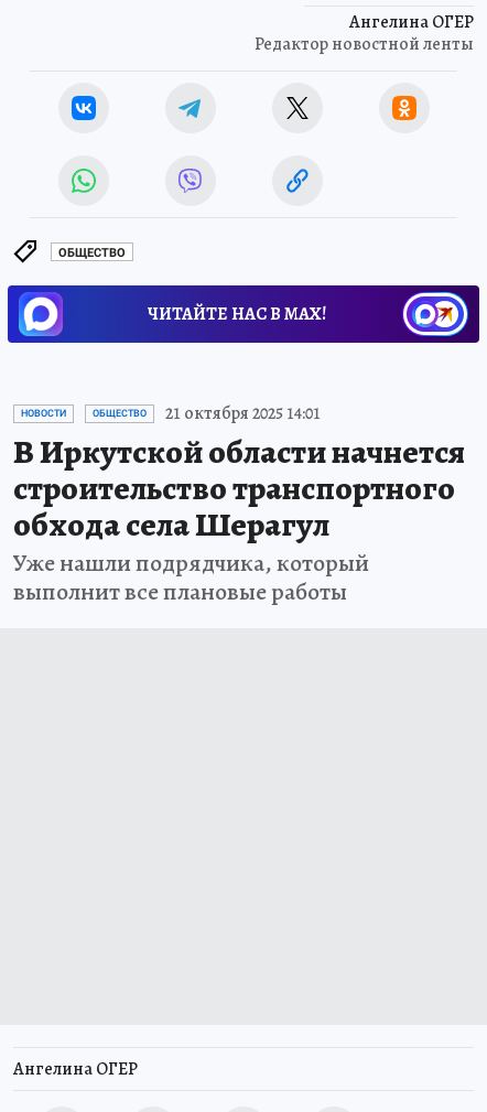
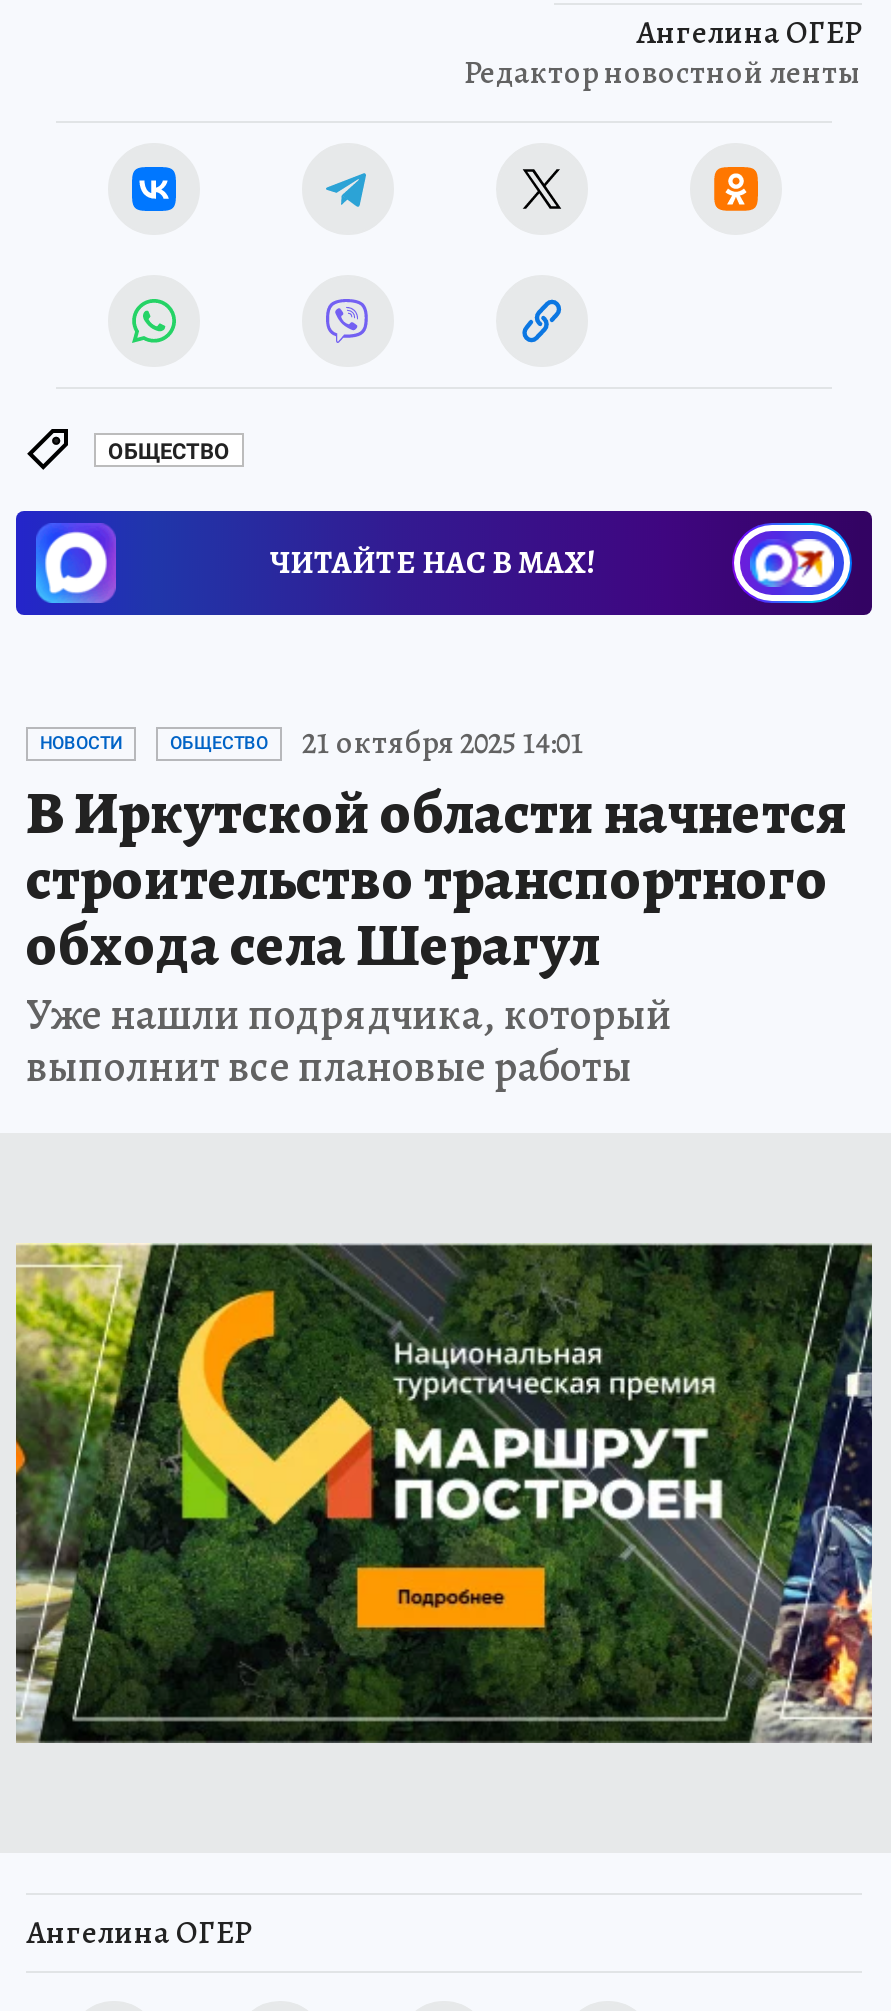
none -> [14,1241,874,1745] [image]

